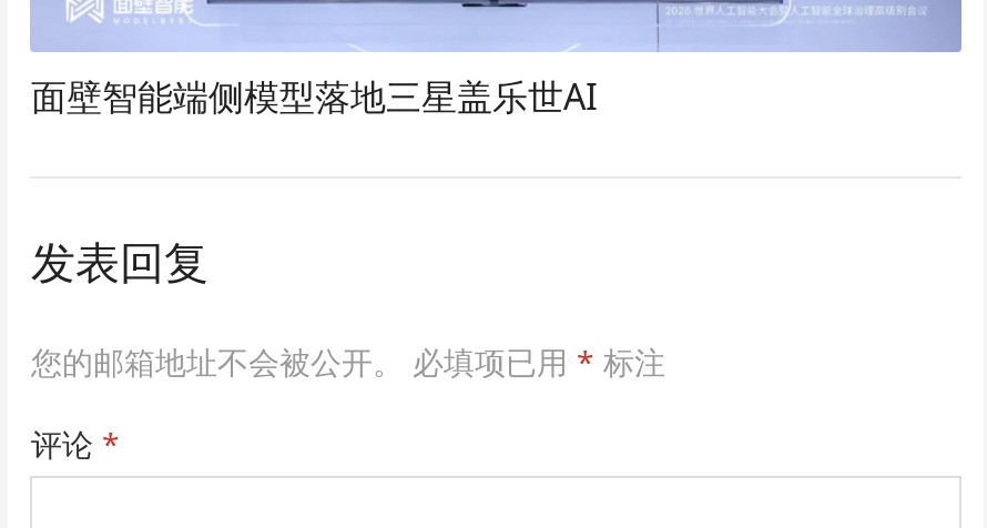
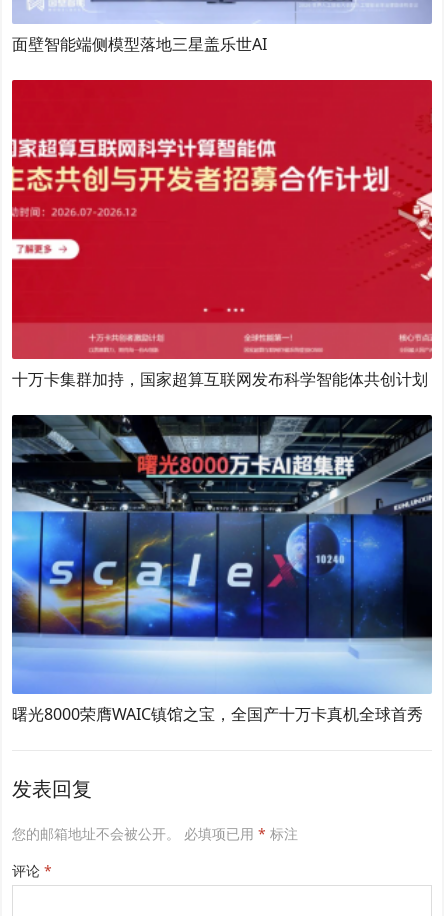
none -> [11,79,433,390] [image] | 十万卡集群加持，国家超算互联网发布科学智能体共创计划
none -> [11,414,433,725] [image] | 曙光8000荣膺WAIC镇馆之宝，全国产十万卡真机全球首秀

